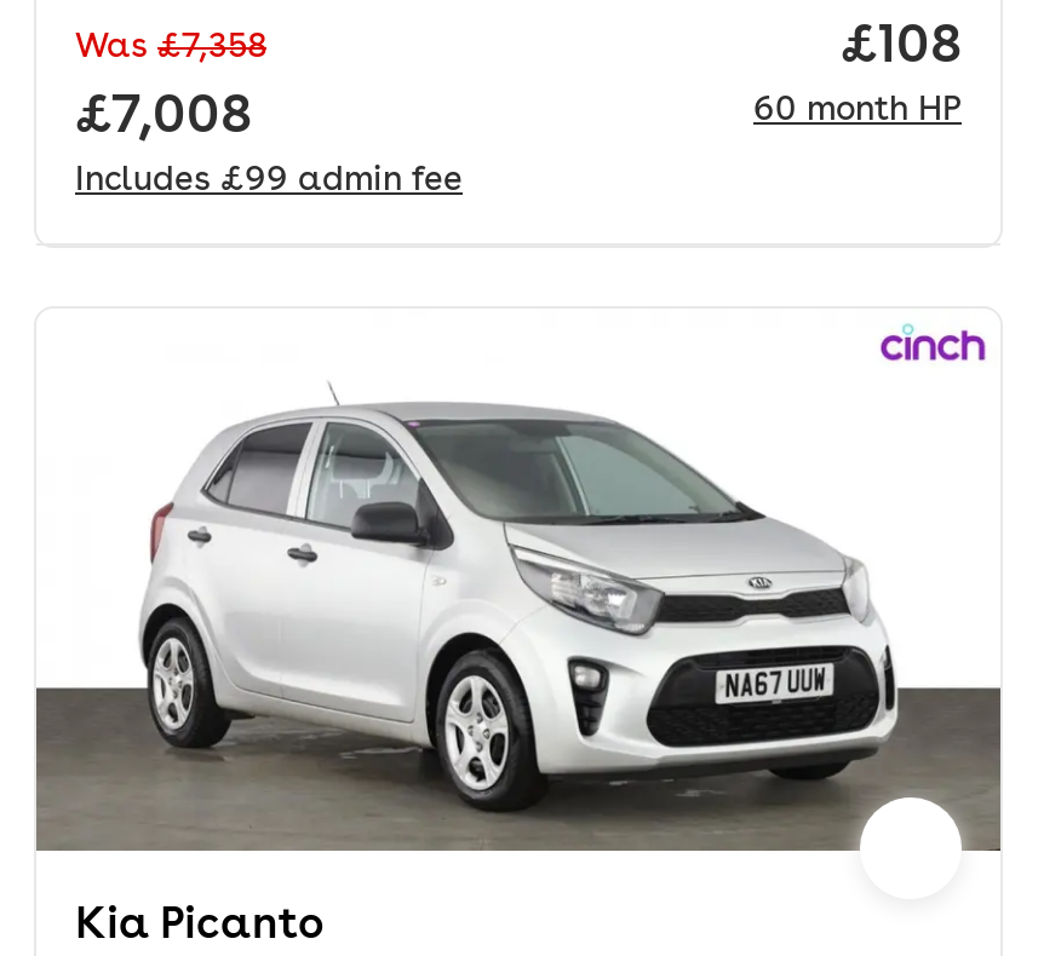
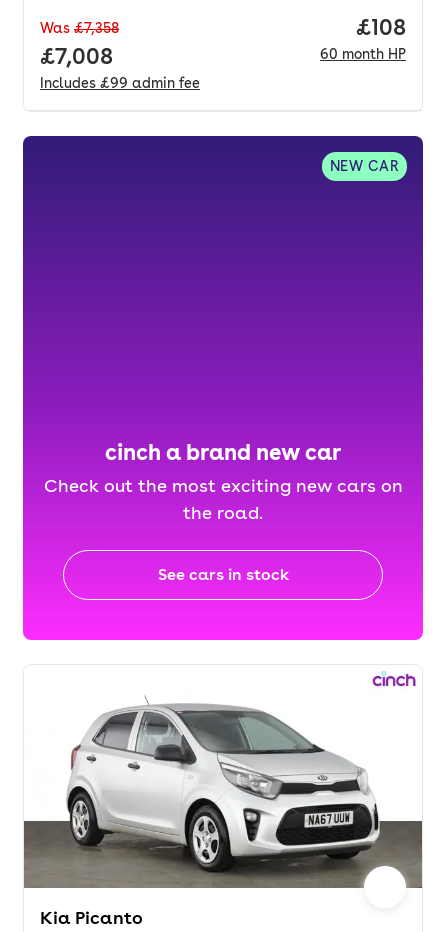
none -> [22,135,424,641] [image] | NEW CAR
none -> [43,438,402,583] cinch a brand new car | Check out the most exciting new cars on | the road. | See cars in stock

